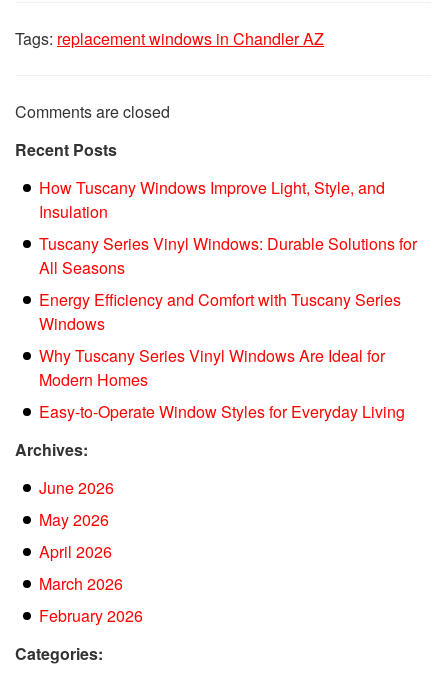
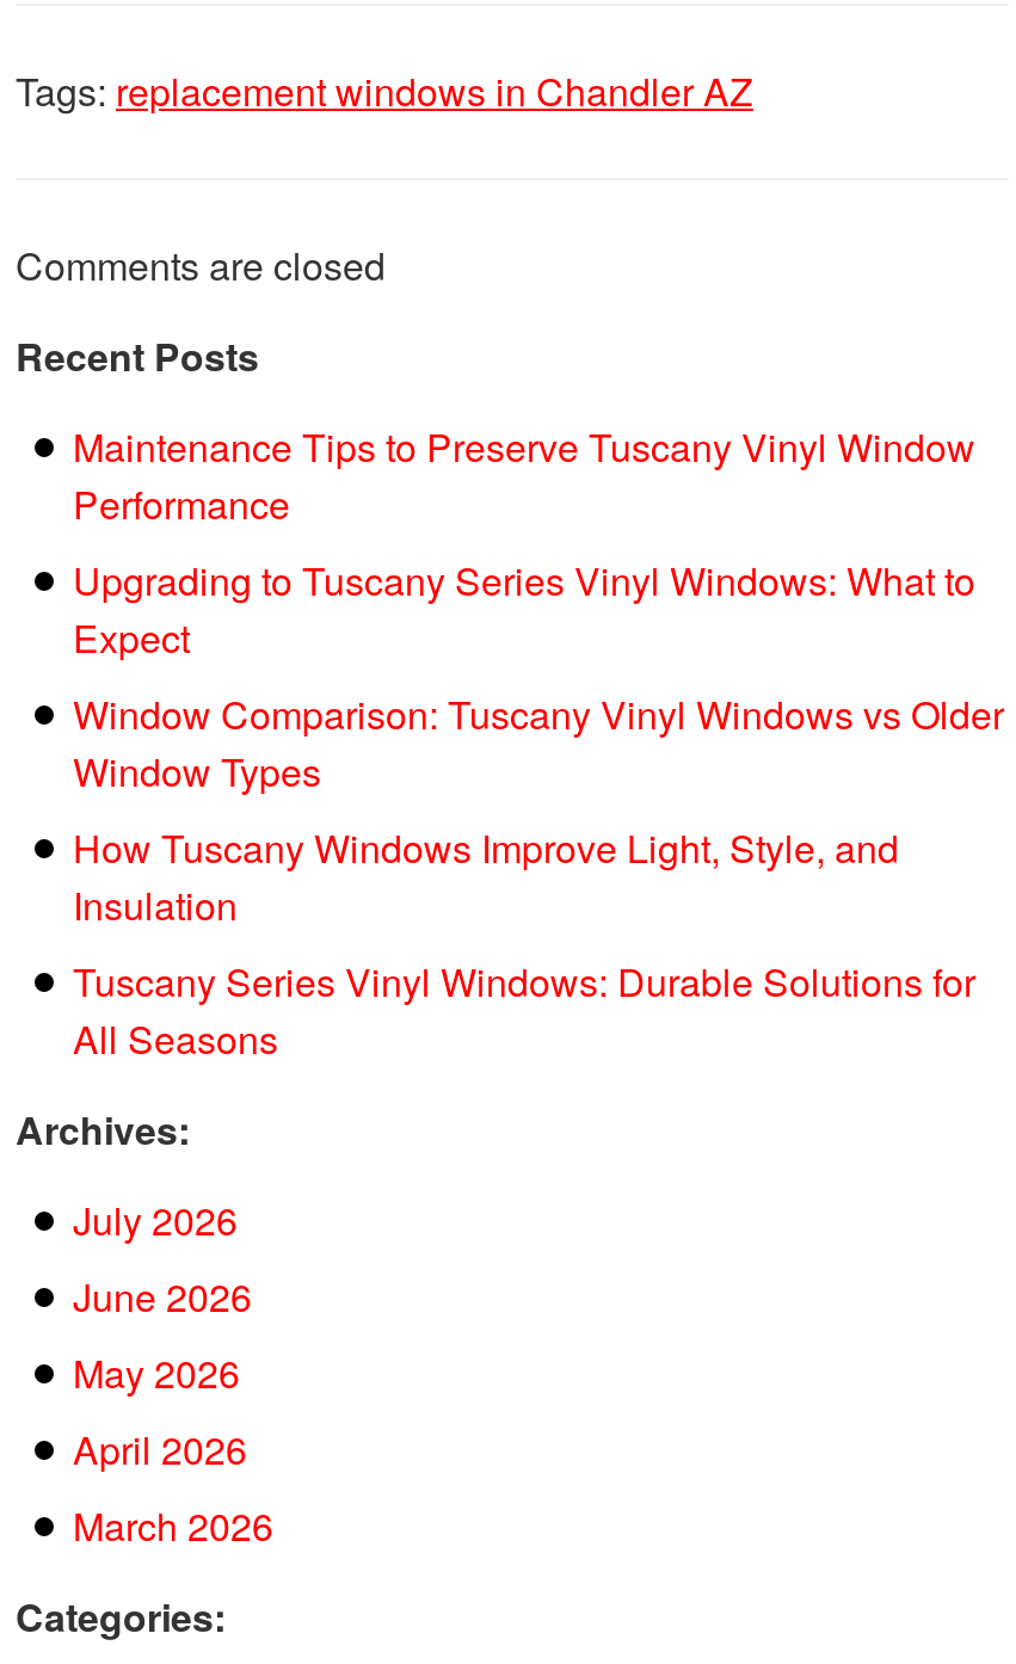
none -> [73,419,1004,798] Maintenance Tips to Preserve Tuscany Vinyl Window | Performance | Upgrading to Tuscany Series Vinyl Windows: What to | Expect | Window Comparison: Tuscany Vinyl Windows vs Older | Window Types
moved [39,176,417,279] -> [73,820,975,1065]: How Tuscany Windows Improve Light, Style, and | Insulation | Tuscany Series Vinyl Windows: Durable Solutions for | All Seasons
[39,288,405,423] Energy Efficiency and Comfort with Tuscany Series | Windows | Why Tuscany Series Vinyl Windows Are Ideal for | Modern Homes | Easy-to-Operate Window Styles for Everyday Living -> none
none -> [73,1192,238,1247] July 2026
moved [39,476,123,595] -> [73,1268,273,1553]: June 2026 | May 2026 | April 2026 | March 2026
[39,604,143,627] February 2026 -> none

